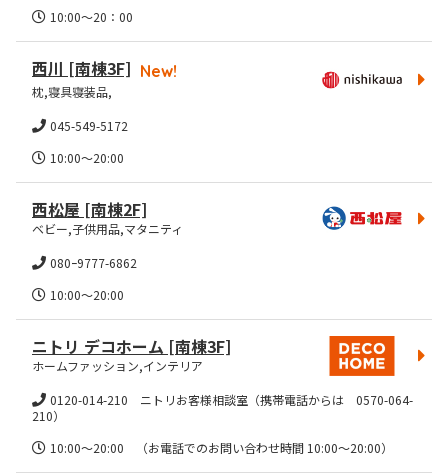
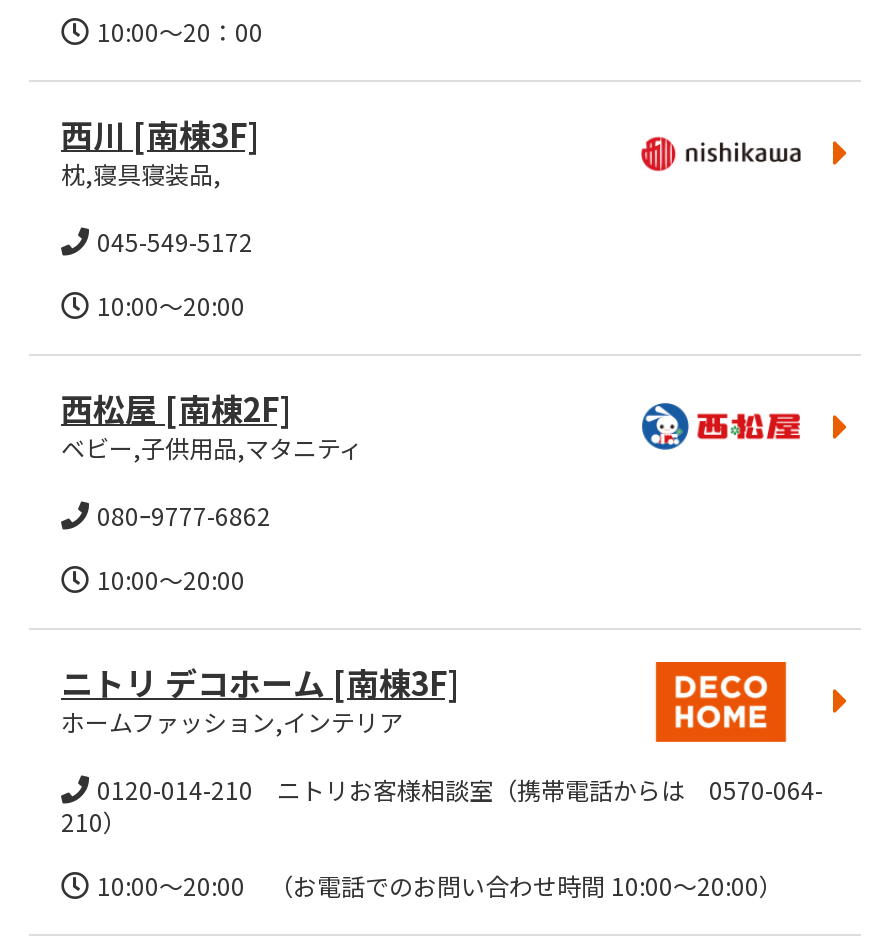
[32,56,177,81] 西川[南棟3F] New! -> [61,110,259,158] 西川[南棟3F]

